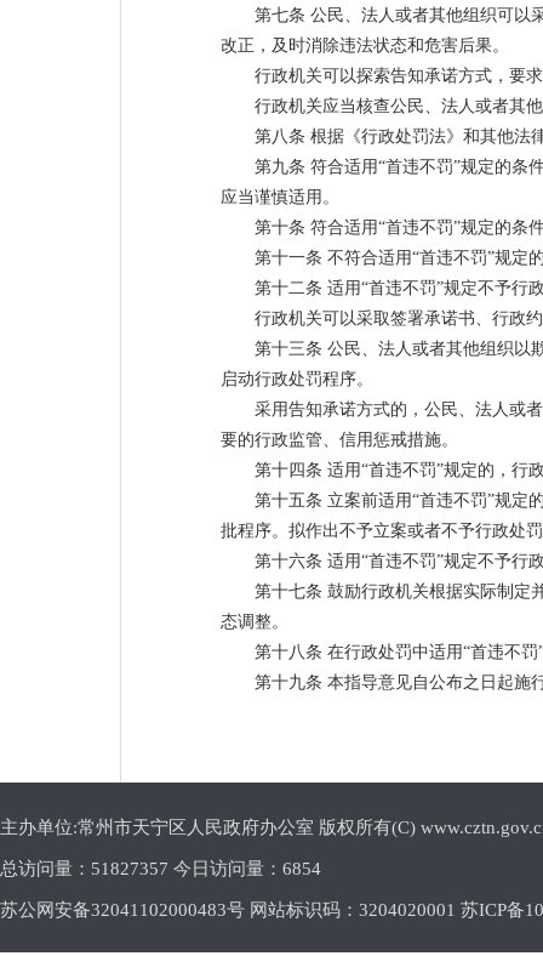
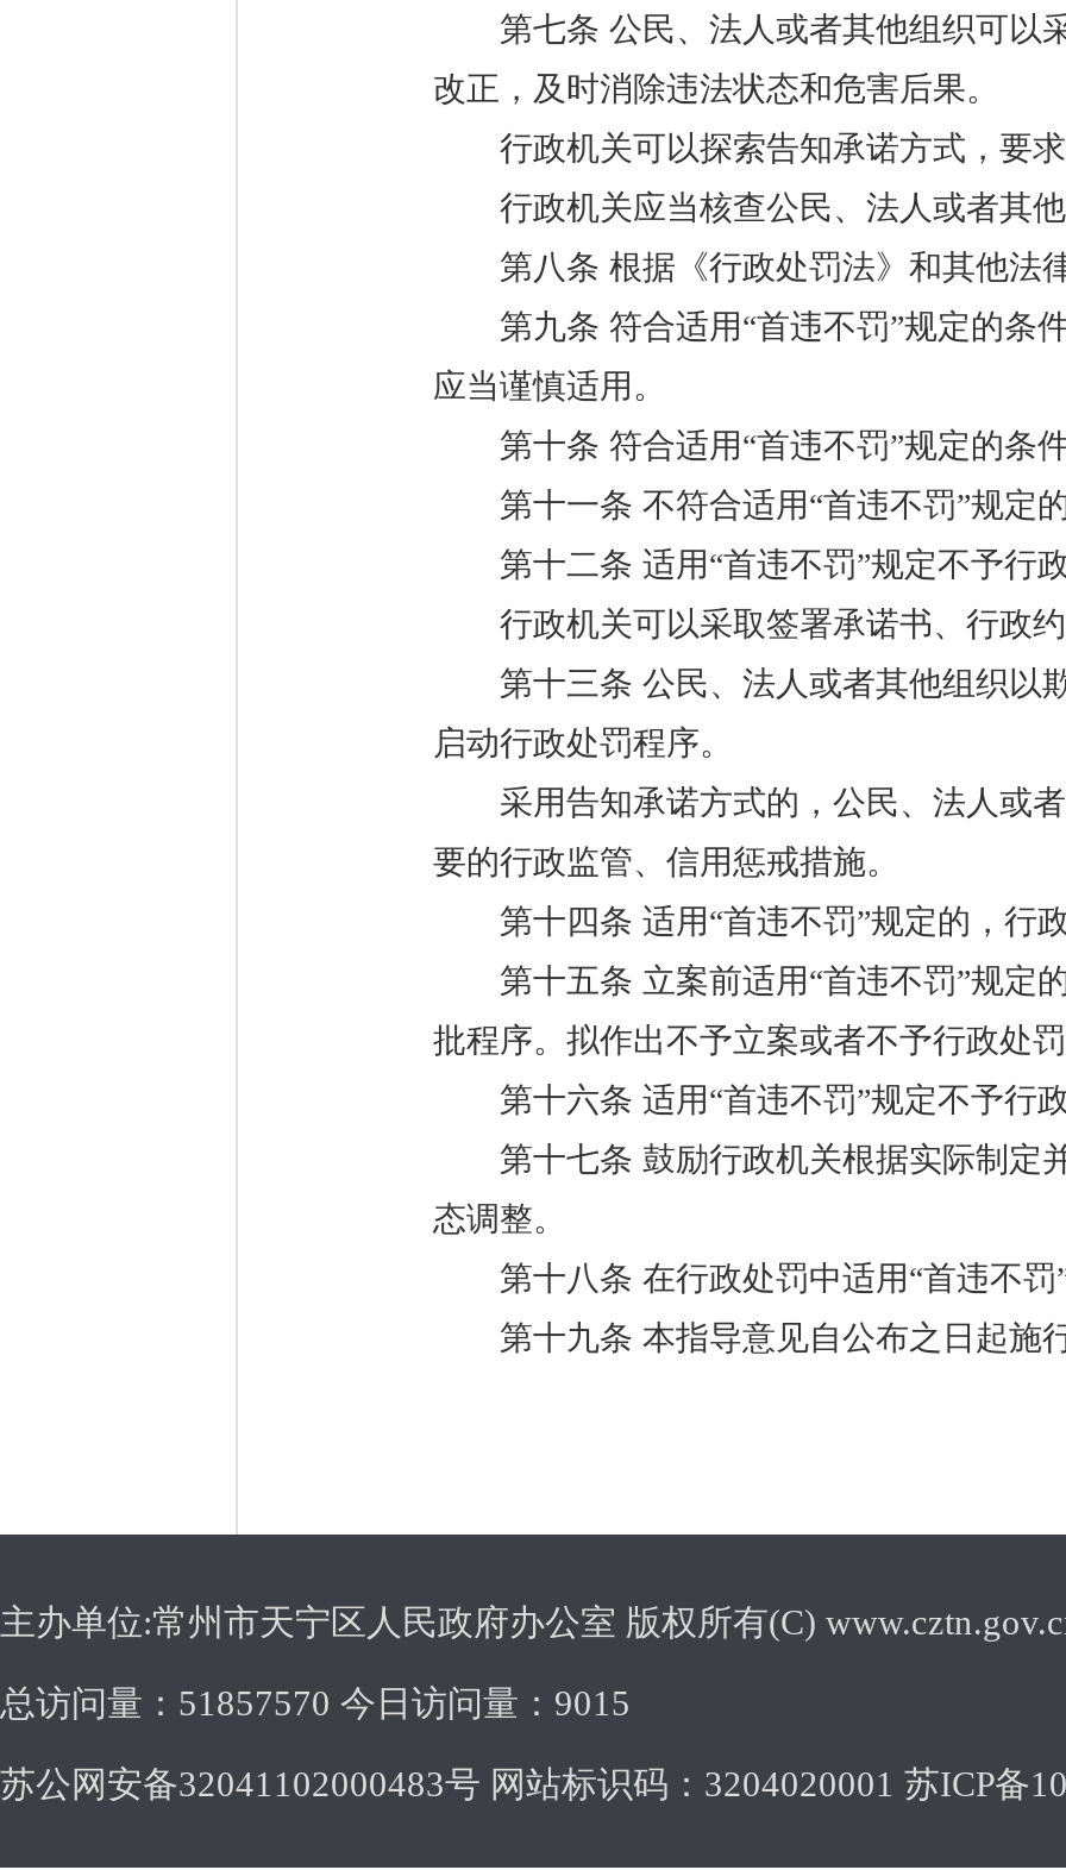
[0,859,321,878] 总访问量：51827357 今日访问量：6854 -> [0,1684,631,1722] 总访问量：51857570 今日访问量：9015

